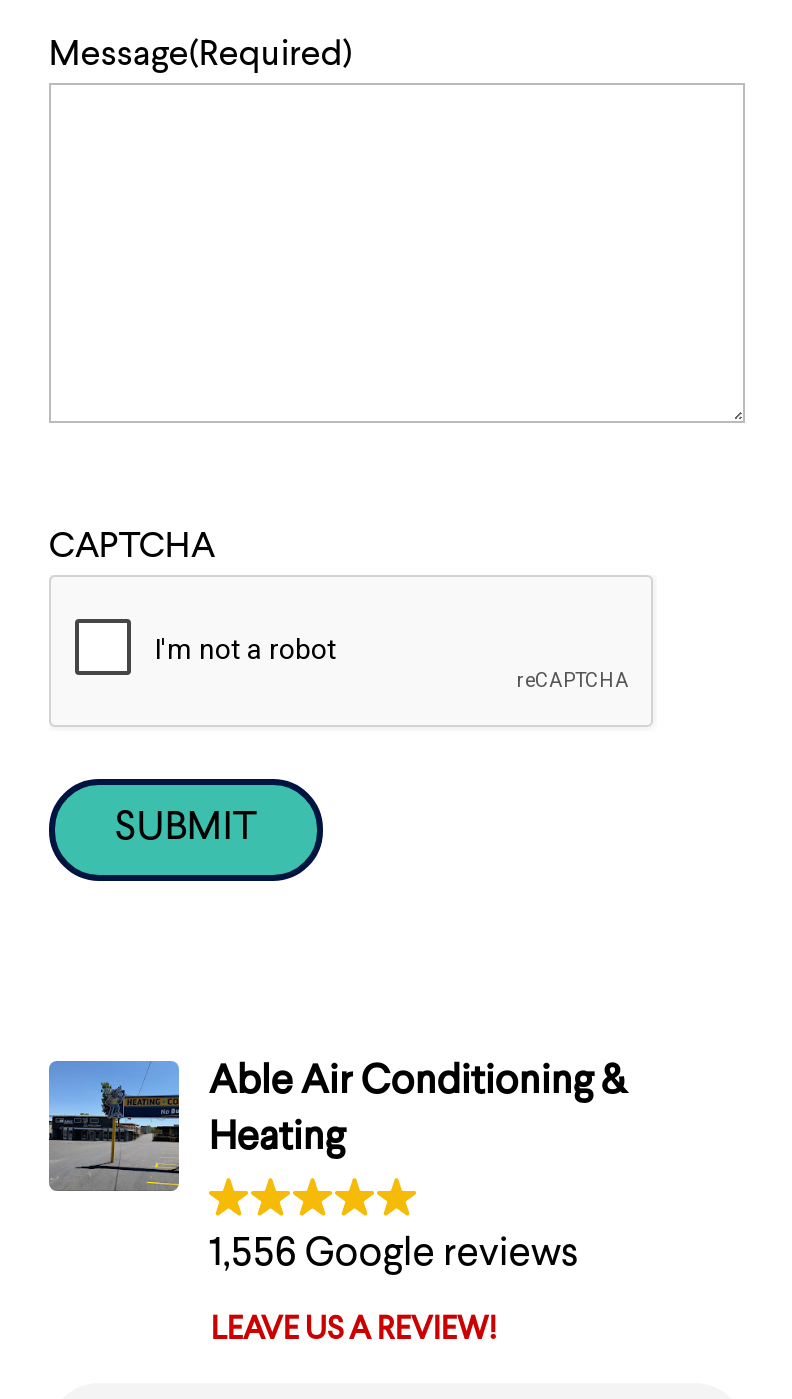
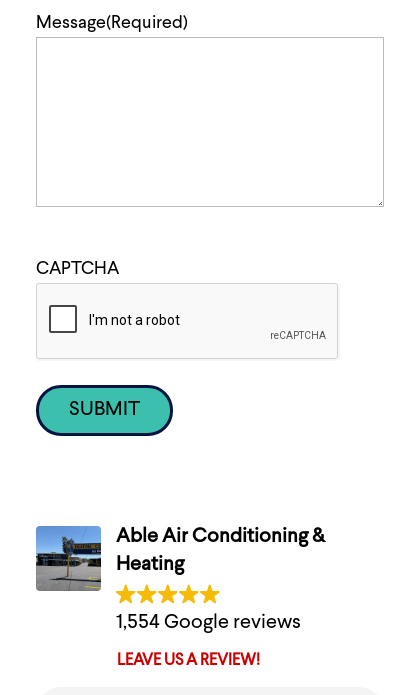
[209,1235,579,1275] 1,556 Google reviews -> [116,613,301,633] 1,554 Google reviews

